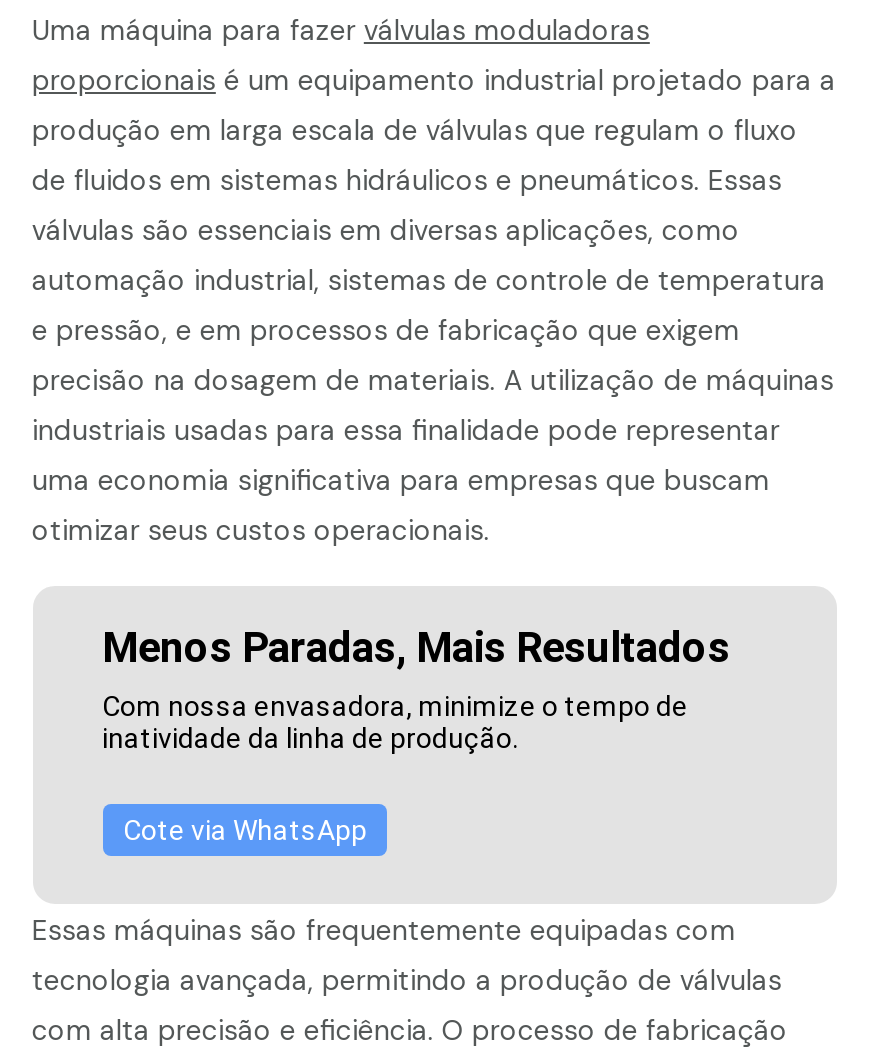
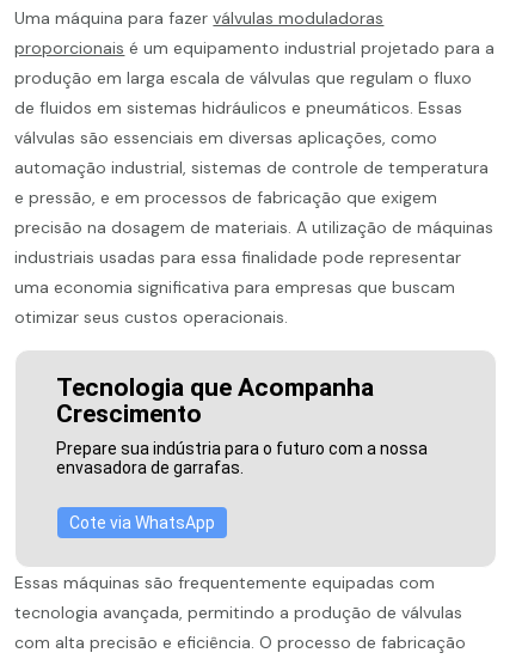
[102,623,730,753] Menos Paradas, Mais Resultados | Com nossa envasadora, minimize o tempo de | inatividade da linha de produção. -> [57,373,428,477] Tecnologia que Acompanha | Crescimento | Prepare sua indústria para o futuro com a nossa | envasadora de garrafas.

